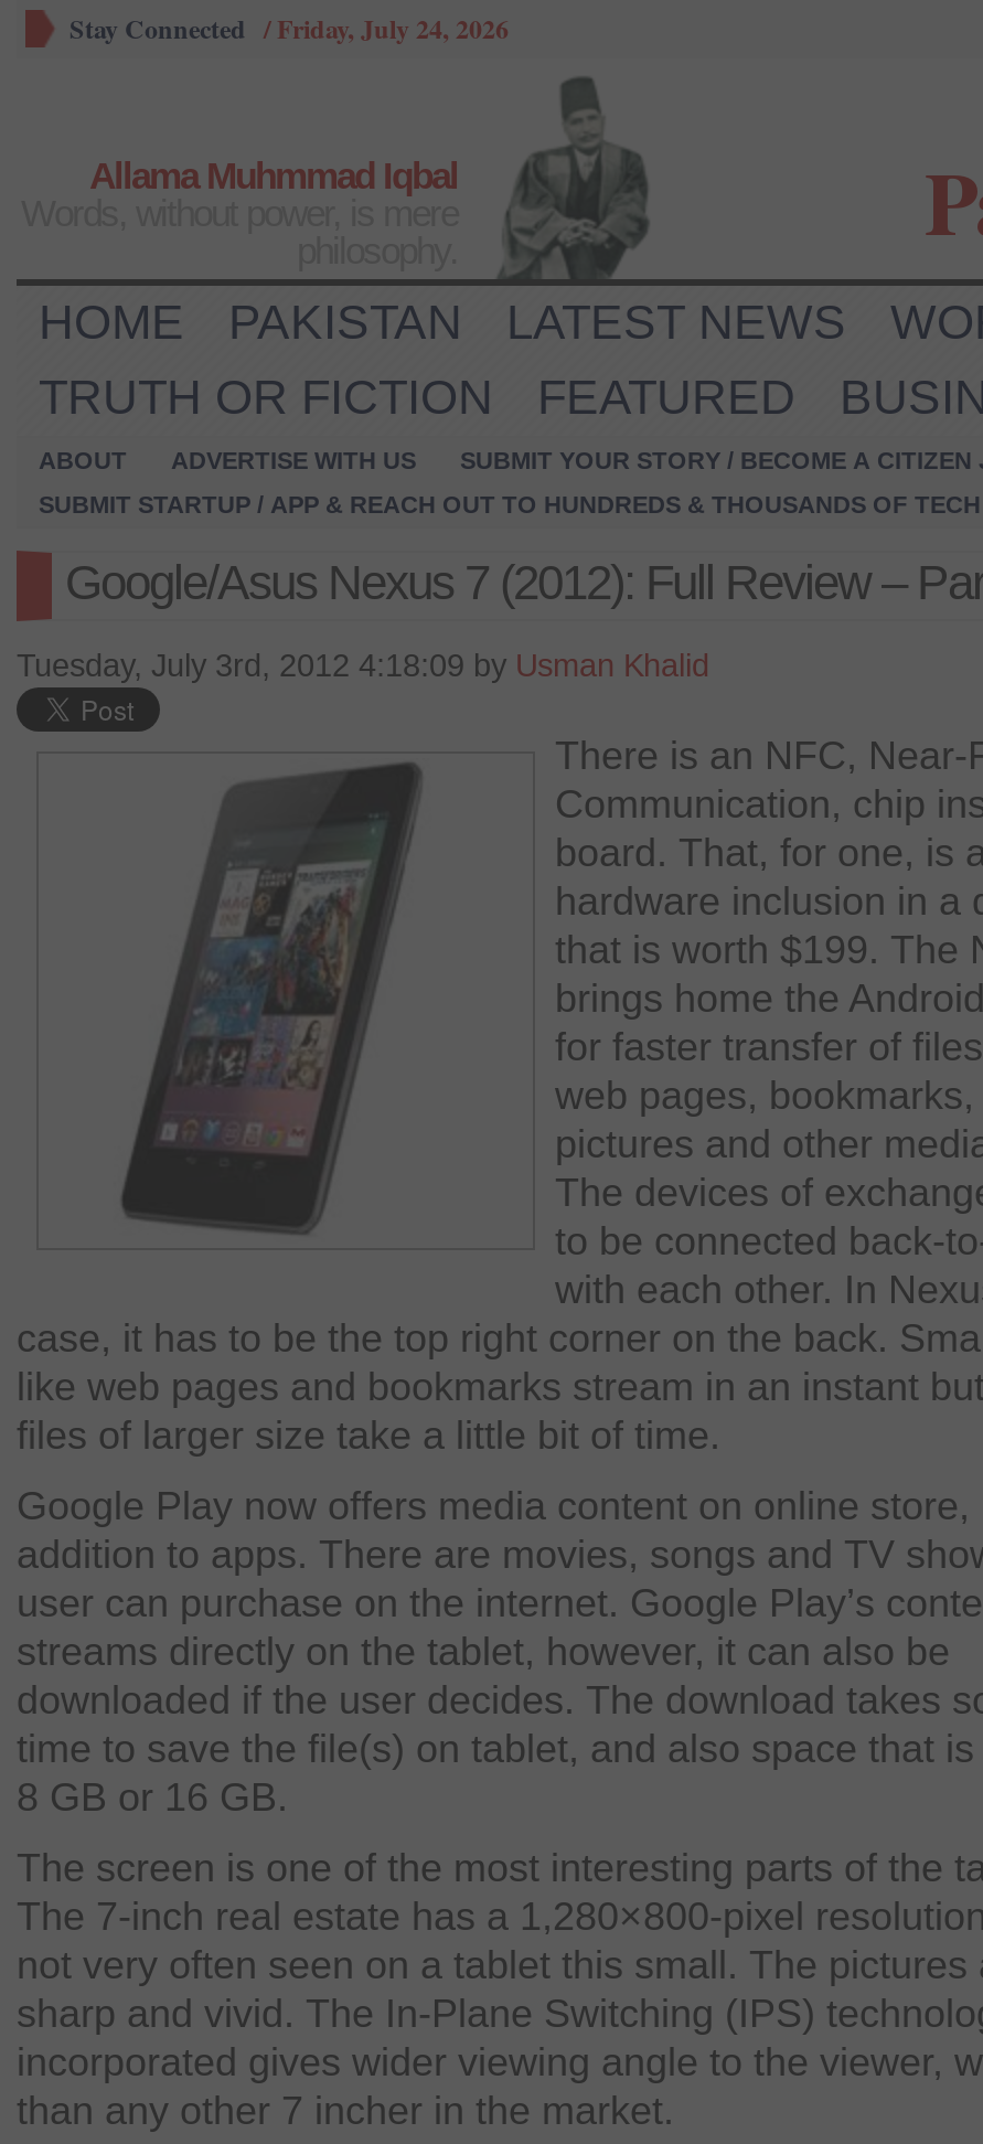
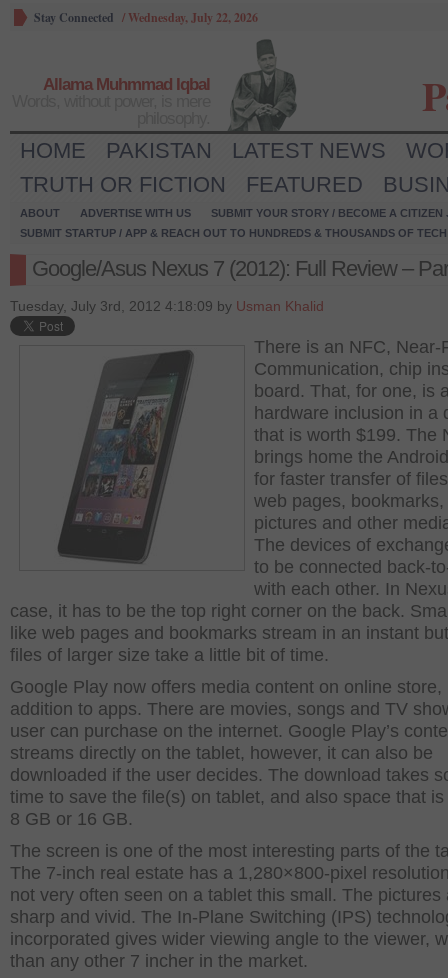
[70,10,509,47] Stay Connected / Friday, July 24, 2026 -> [34,9,258,26] Stay Connected / Wednesday, July 22, 2026

